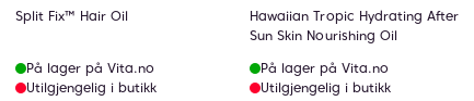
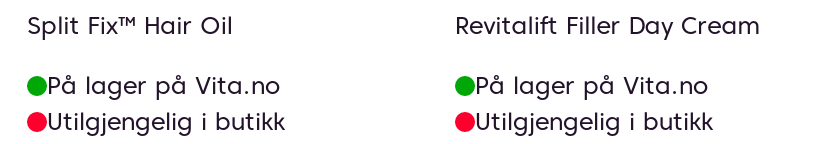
[250,7,459,43] Hawaiian Tropic Hydrating After | Sun Skin Nourishing Oil -> [455,9,760,39] Revitalift Filler Day Cream

